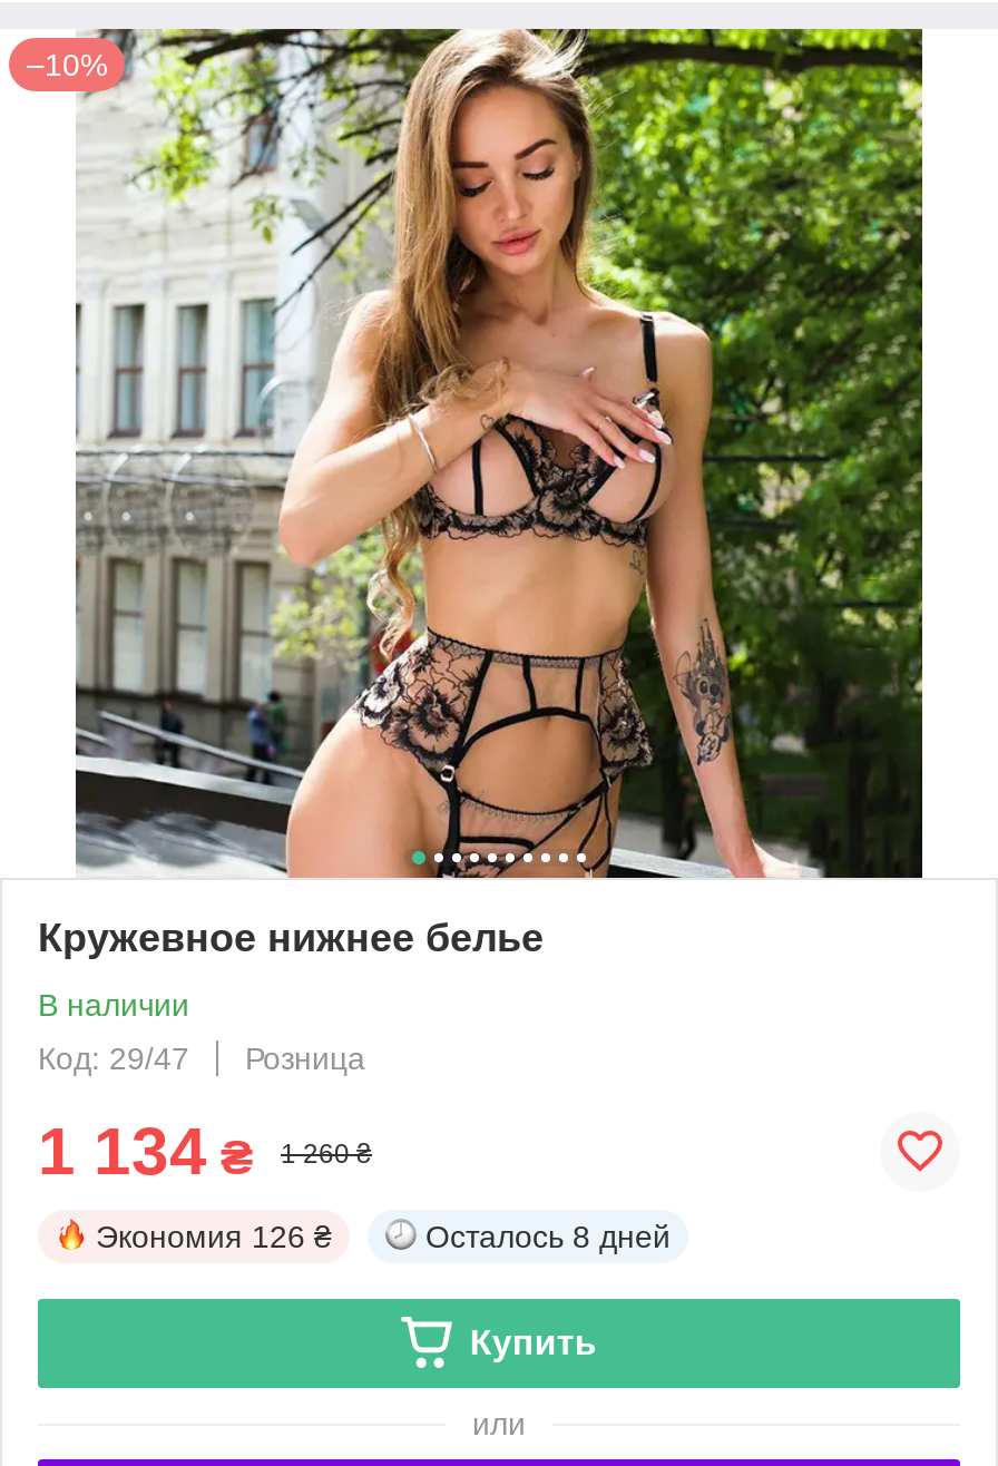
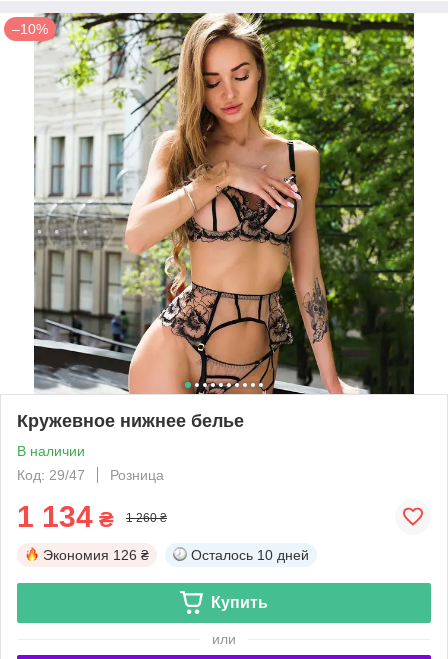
[425,1218,671,1254] Осталось 8 дней -> [191,547,309,563] Осталось 10 дней

